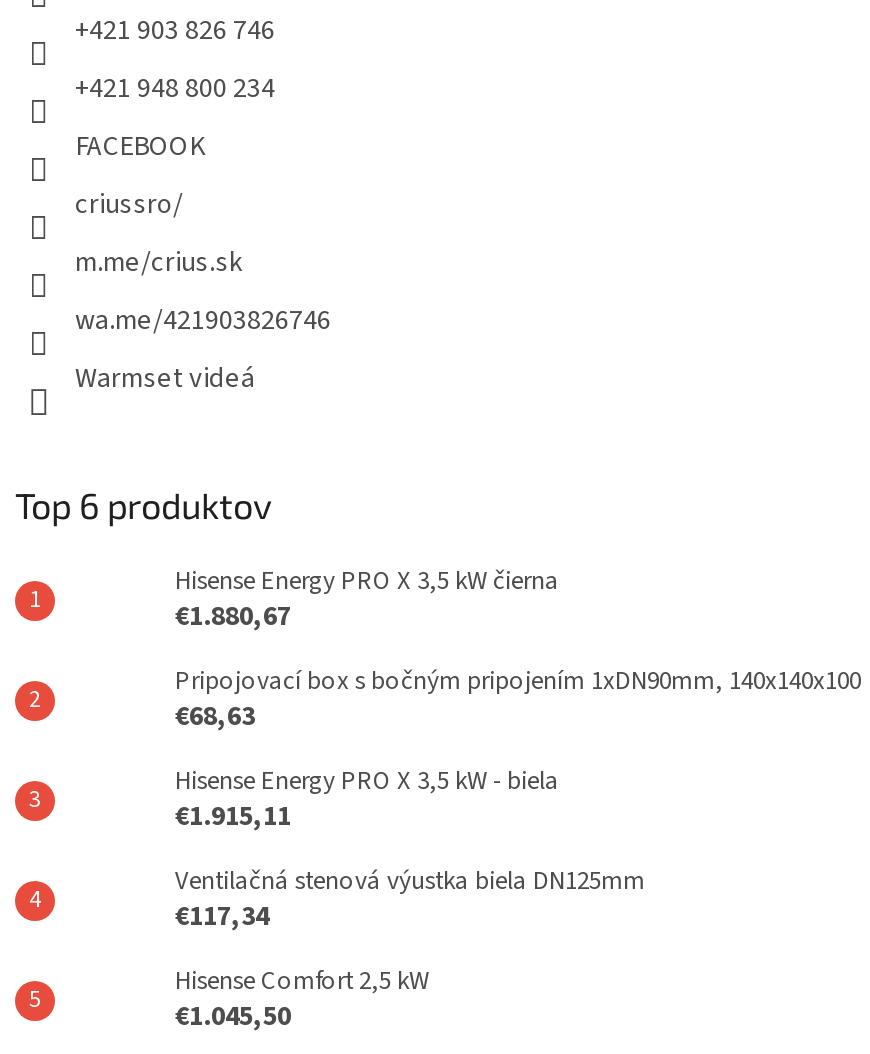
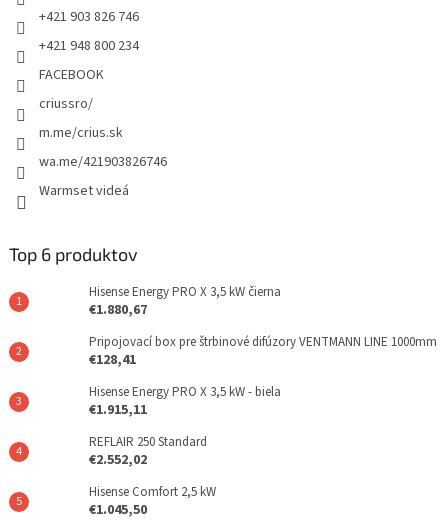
[175,663,861,737] Pripojovací box s bočným pripojením 1xDN90mm, 140x140x100 | €68,63 -> [89,333,437,370] Pripojovací box pre štrbinové difúzory VENTMANN LINE 1000mm | €128,41
[175,863,645,937] Ventilačná stenová výustka biela DN125mm | €117,34 -> [89,433,207,470] REFLAIR 250 Standard | €2.552,02

